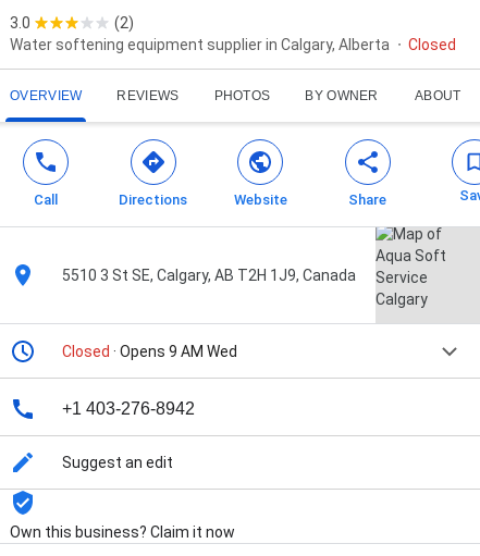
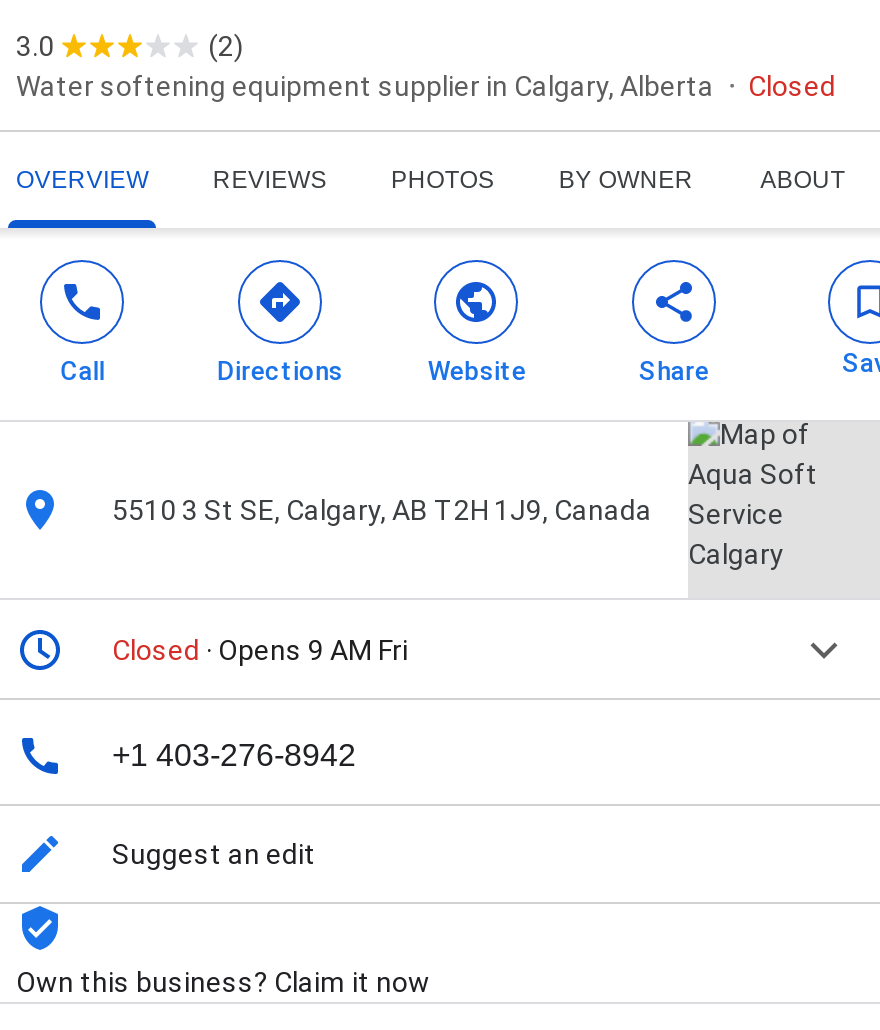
[62,343,237,360] Closed · Opens 9 AM Wed -> [112,634,408,666] Closed · Opens 9 AM Fri

